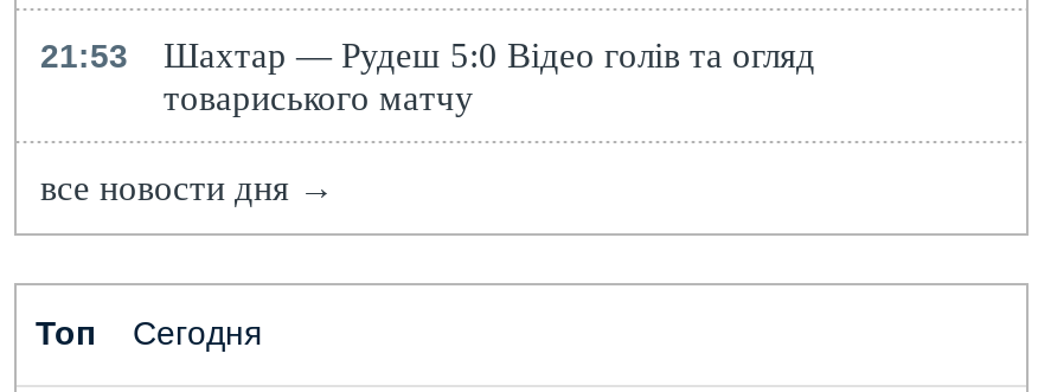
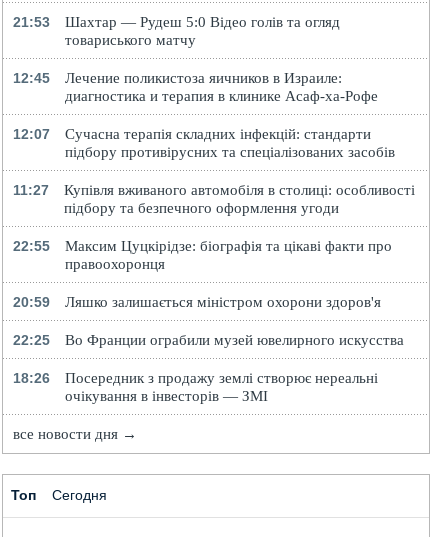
none -> [13,70,415,404] 12:45 | Лечение поликистоза яичников в Израиле: | диагностика и терапия в клинике Асаф-ха-Рофе | 12:07 | Сучасна терапія складних інфекцій: стандарти | підбору противірусних та спеціалізованих засобів | 11:27 | Купівля вживаного автомобіля в столиці: особливості | підбору та безпечного оформлення угоди | 22:55 | Максим Цуцкірідзе: біографія та цікаві факти про | правоохоронця | 20:59 | Ляшко залишається міністром охорони здоров'я | 22:25 | Во Франции ограбили музей ювелирного искусства | 18:26 | Посередник з продажу землі створює нереальні | очікування в інвесторів — ЗМІ

